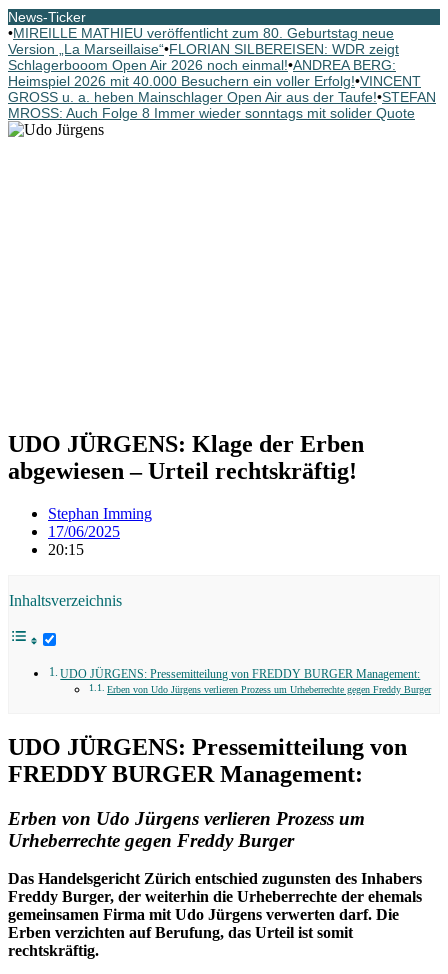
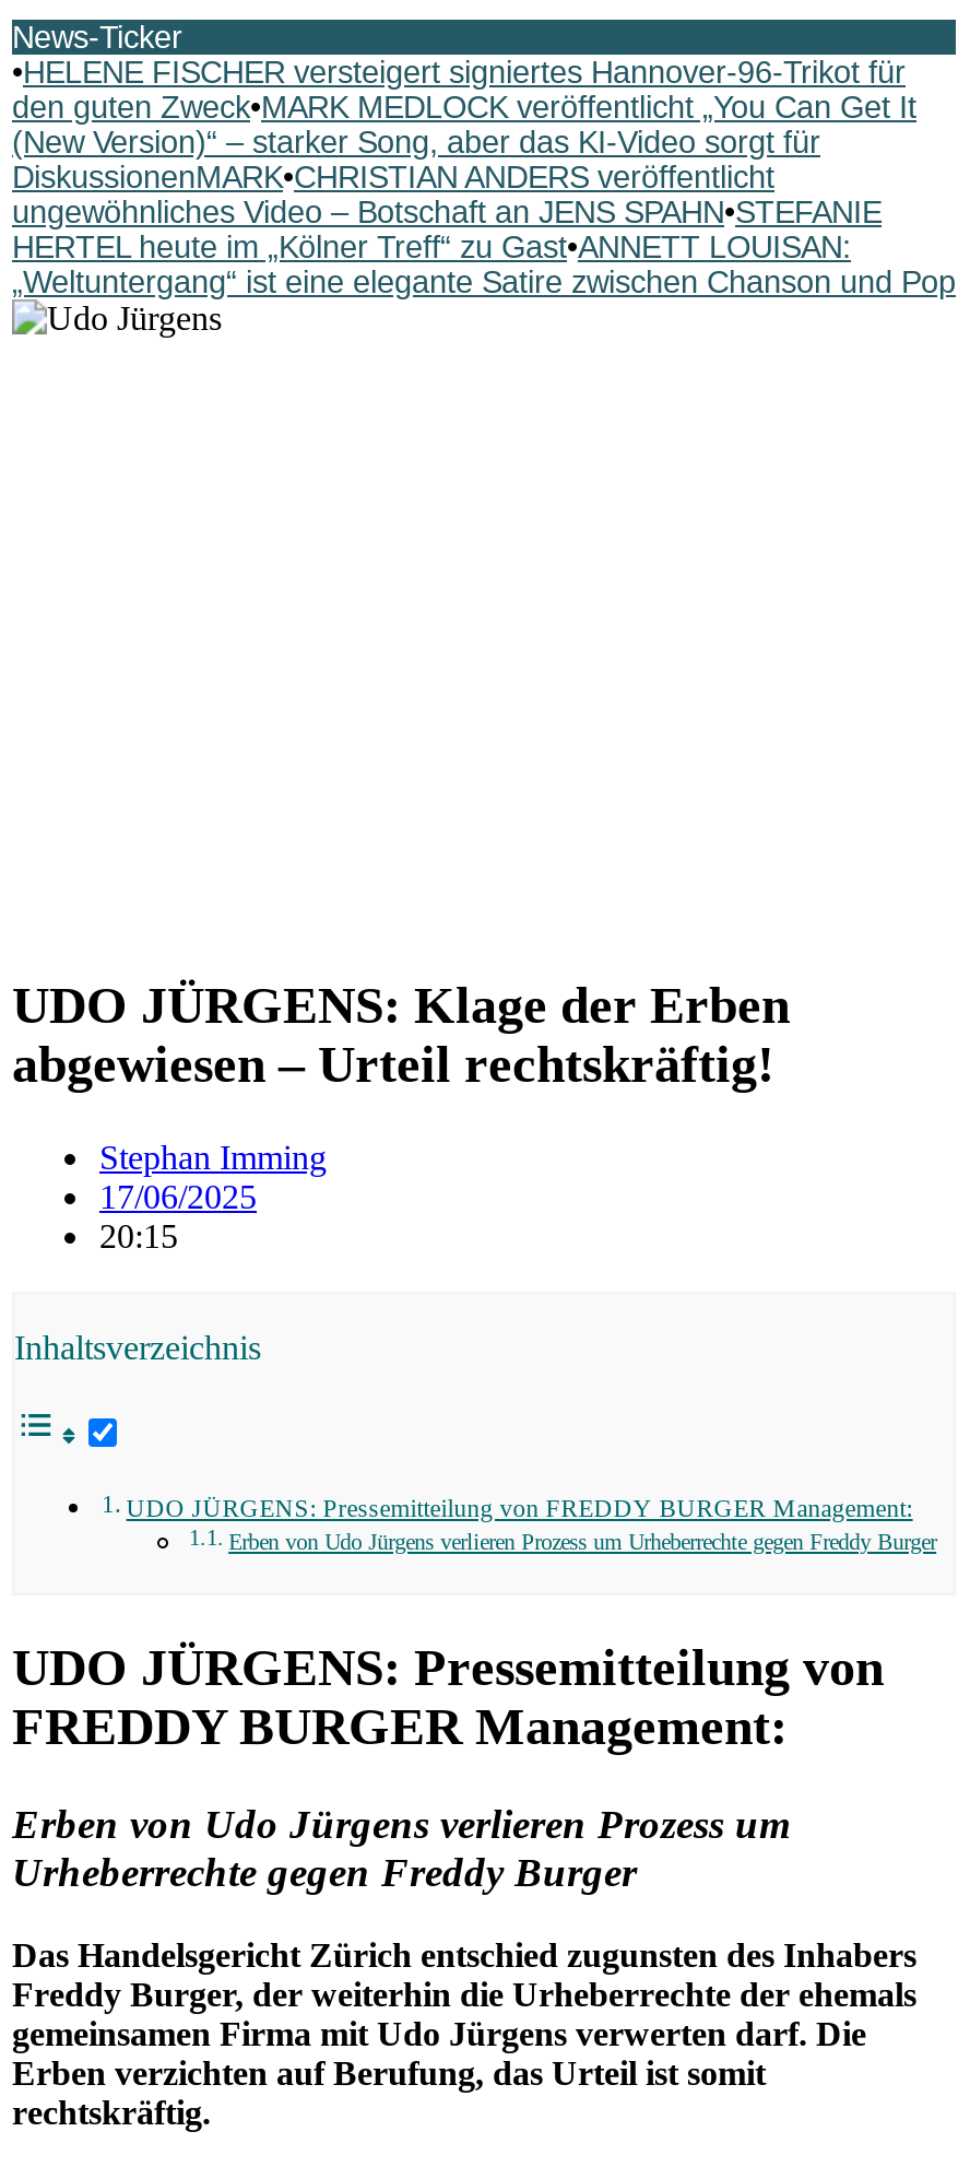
[8,25,436,121] •MIREILLE MATHIEU veröffentlicht zum 80. Geburtstag neue | Version „La Marseillaise“•FLORIAN SILBEREISEN: WDR zeigt | Schlagerbooom Open Air 2026 noch einmal!•ANDREA BERG: | Heimspiel 2026 mit 40.000 Besuchern ein voller Erfolg!•VINCENT | GROSS u. a. heben Mainschlager Open Air aus der Taufe!•STEFAN | MROSS: Auch Folge 8 Immer wieder sonntags mit solider Quote -> [12,55,956,299] •HELENE FISCHER versteigert signiertes Hannover-96-Trikot für | den guten Zweck•MARK MEDLOCK veröffentlicht „You Can Get It | (New Version)“ – starker Song, aber das KI-Video sorgt für | DiskussionenMARK•CHRISTIAN ANDERS veröffentlicht | ungewöhnliches Video – Botschaft an JENS SPAHN•STEFANIE | HERTEL heute im „Kölner Treff“ zu Gast•ANNETT LOUISAN: | „Weltuntergang“ ist eine elegante Satire zwischen Chanson und Pop

